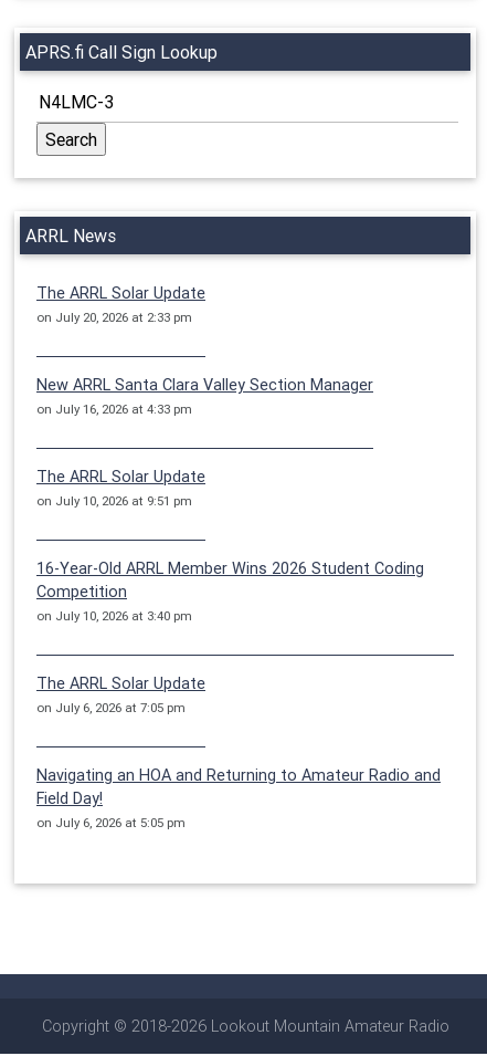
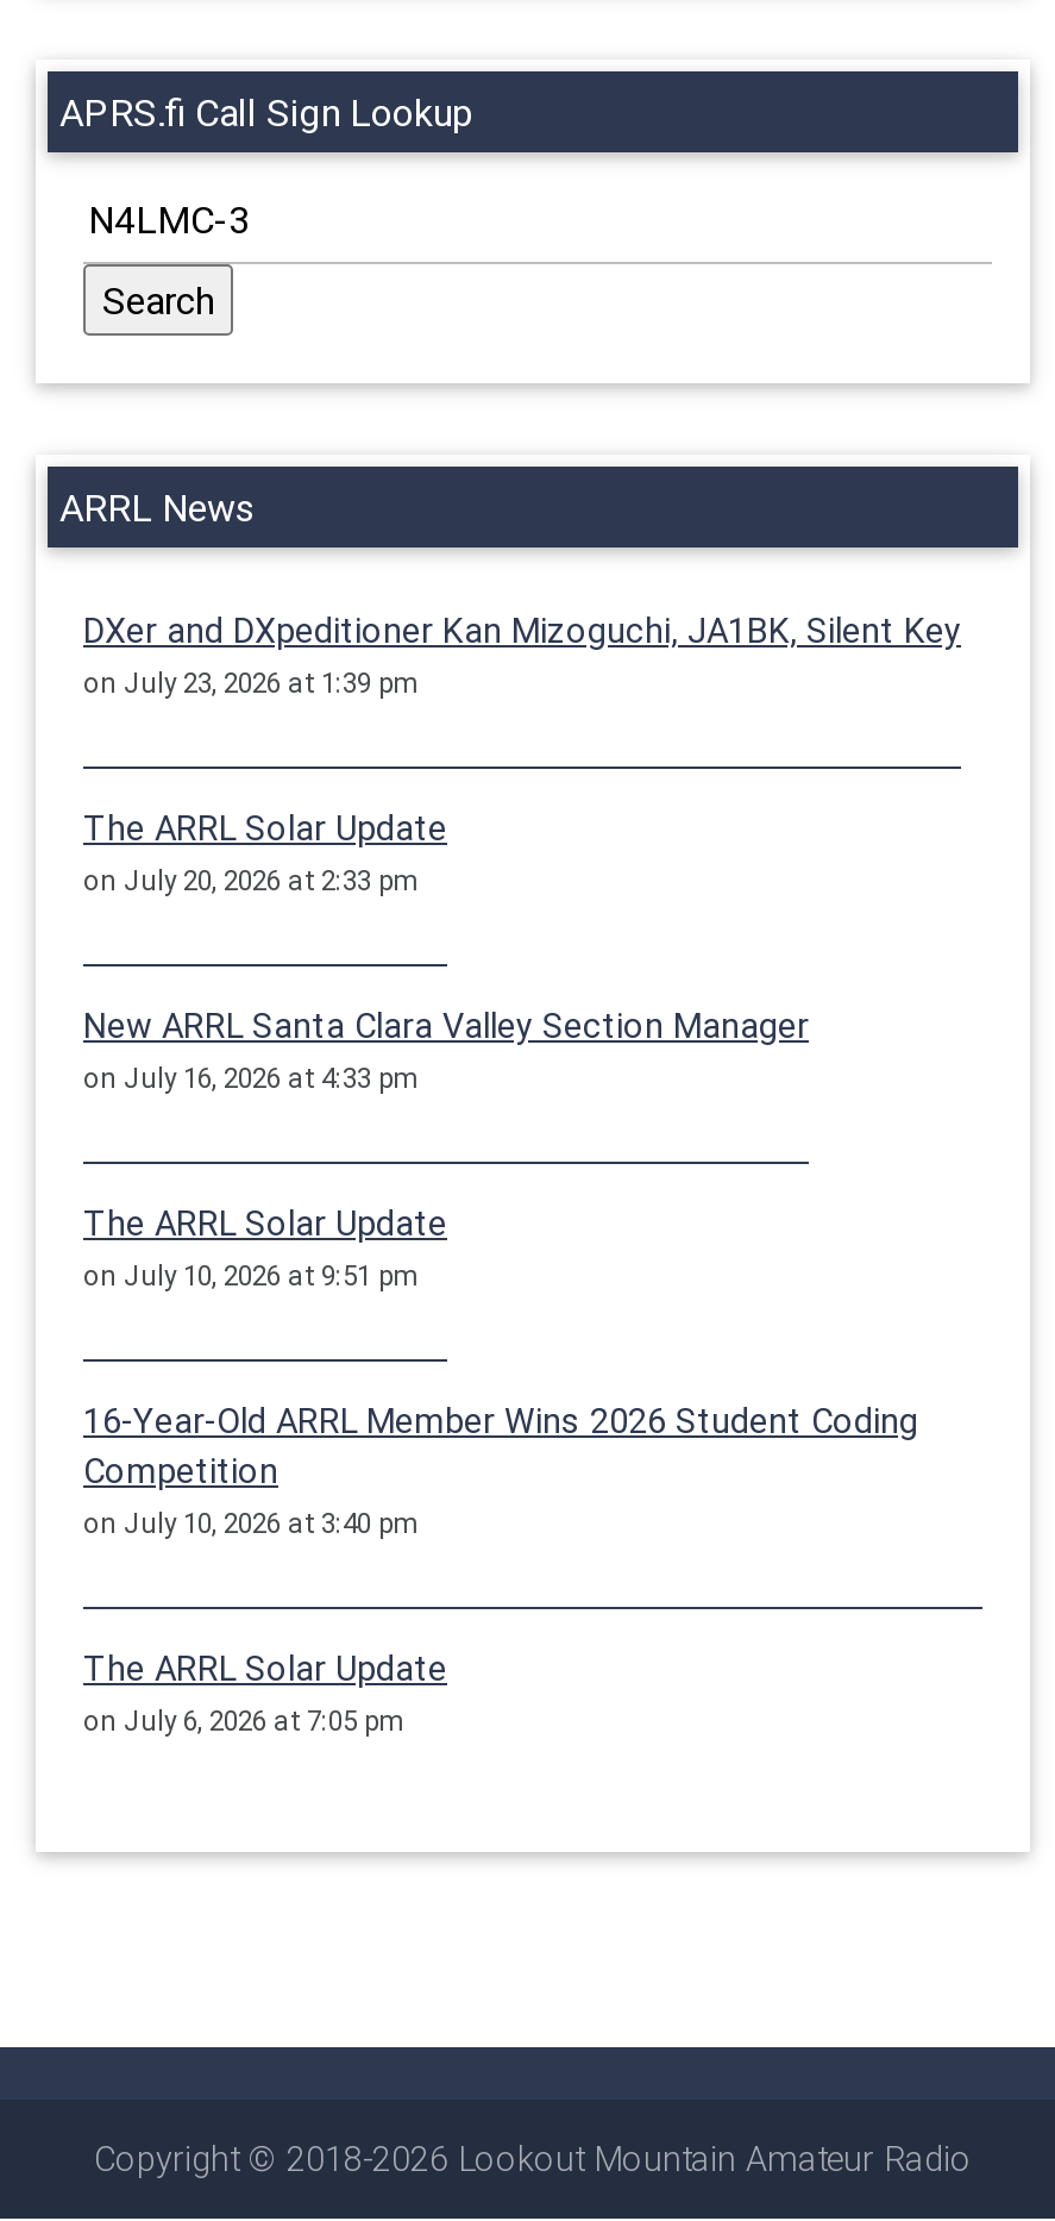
none -> [83,609,961,700] DXer and DXpeditioner Kan Mizoguchi, JA1BK, Silent Key | on July 23, 2026 at 1:39 pm
moved [36,283,424,715] -> [83,807,918,1738]: The ARRL Solar Update | on July 20, 2026 at 2:33 pm | New ARRL Santa Clara Valley Section Manager | ... | The ARRL Solar Update | on July 6, 2026 at 7:05 pm
[36,765,441,830] Navigating an HOA and Returning to Amateur Radio and | Field Day! | on July 6, 2026 at 5:05 pm -> none

